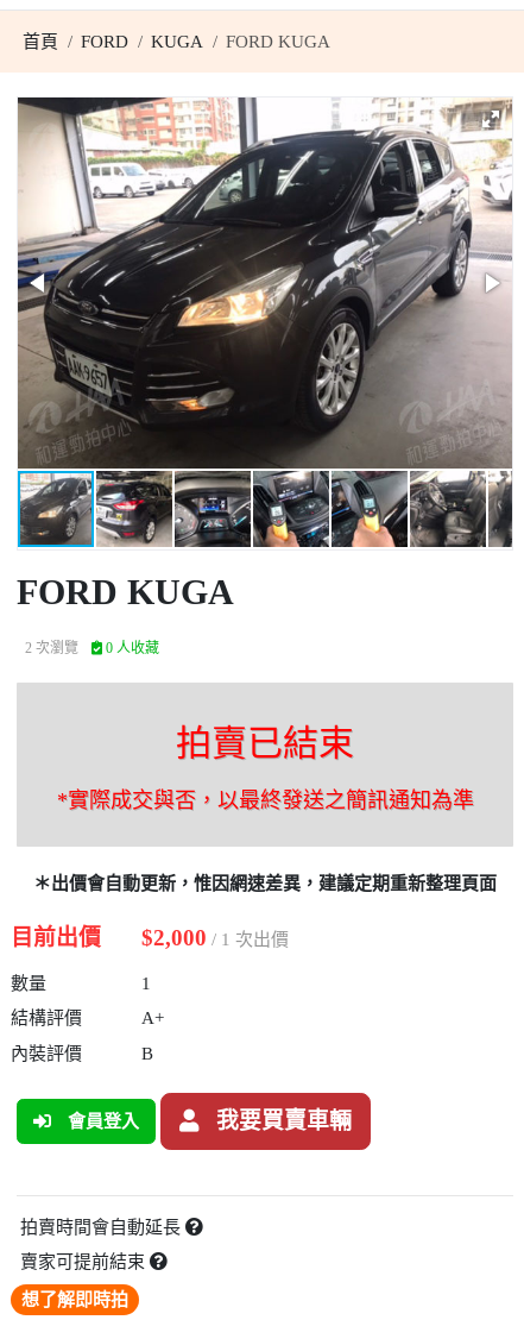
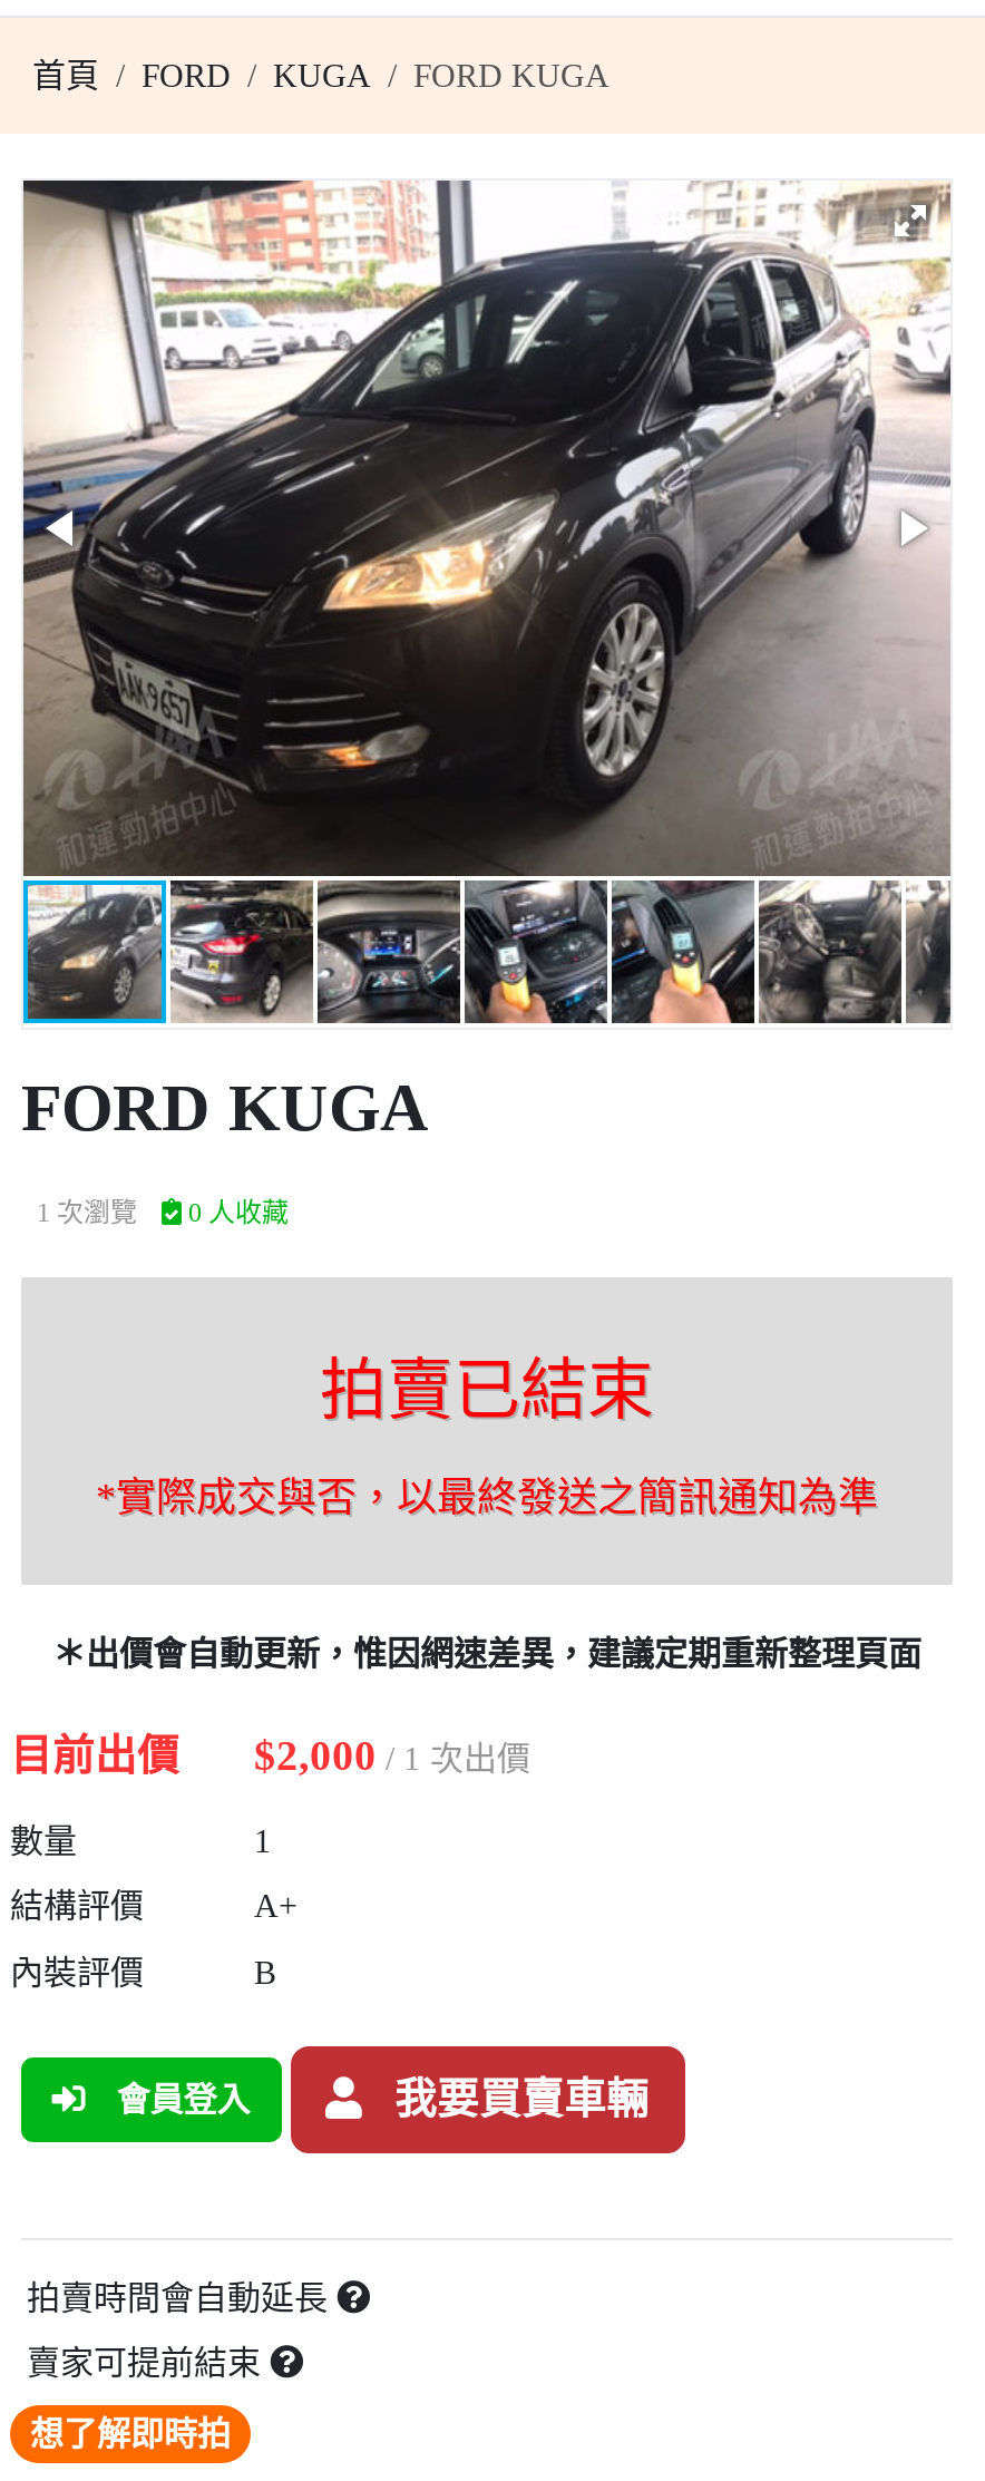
[25,639,78,656] 2 次瀏覽 -> [37,1196,137,1227] 1 次瀏覽

